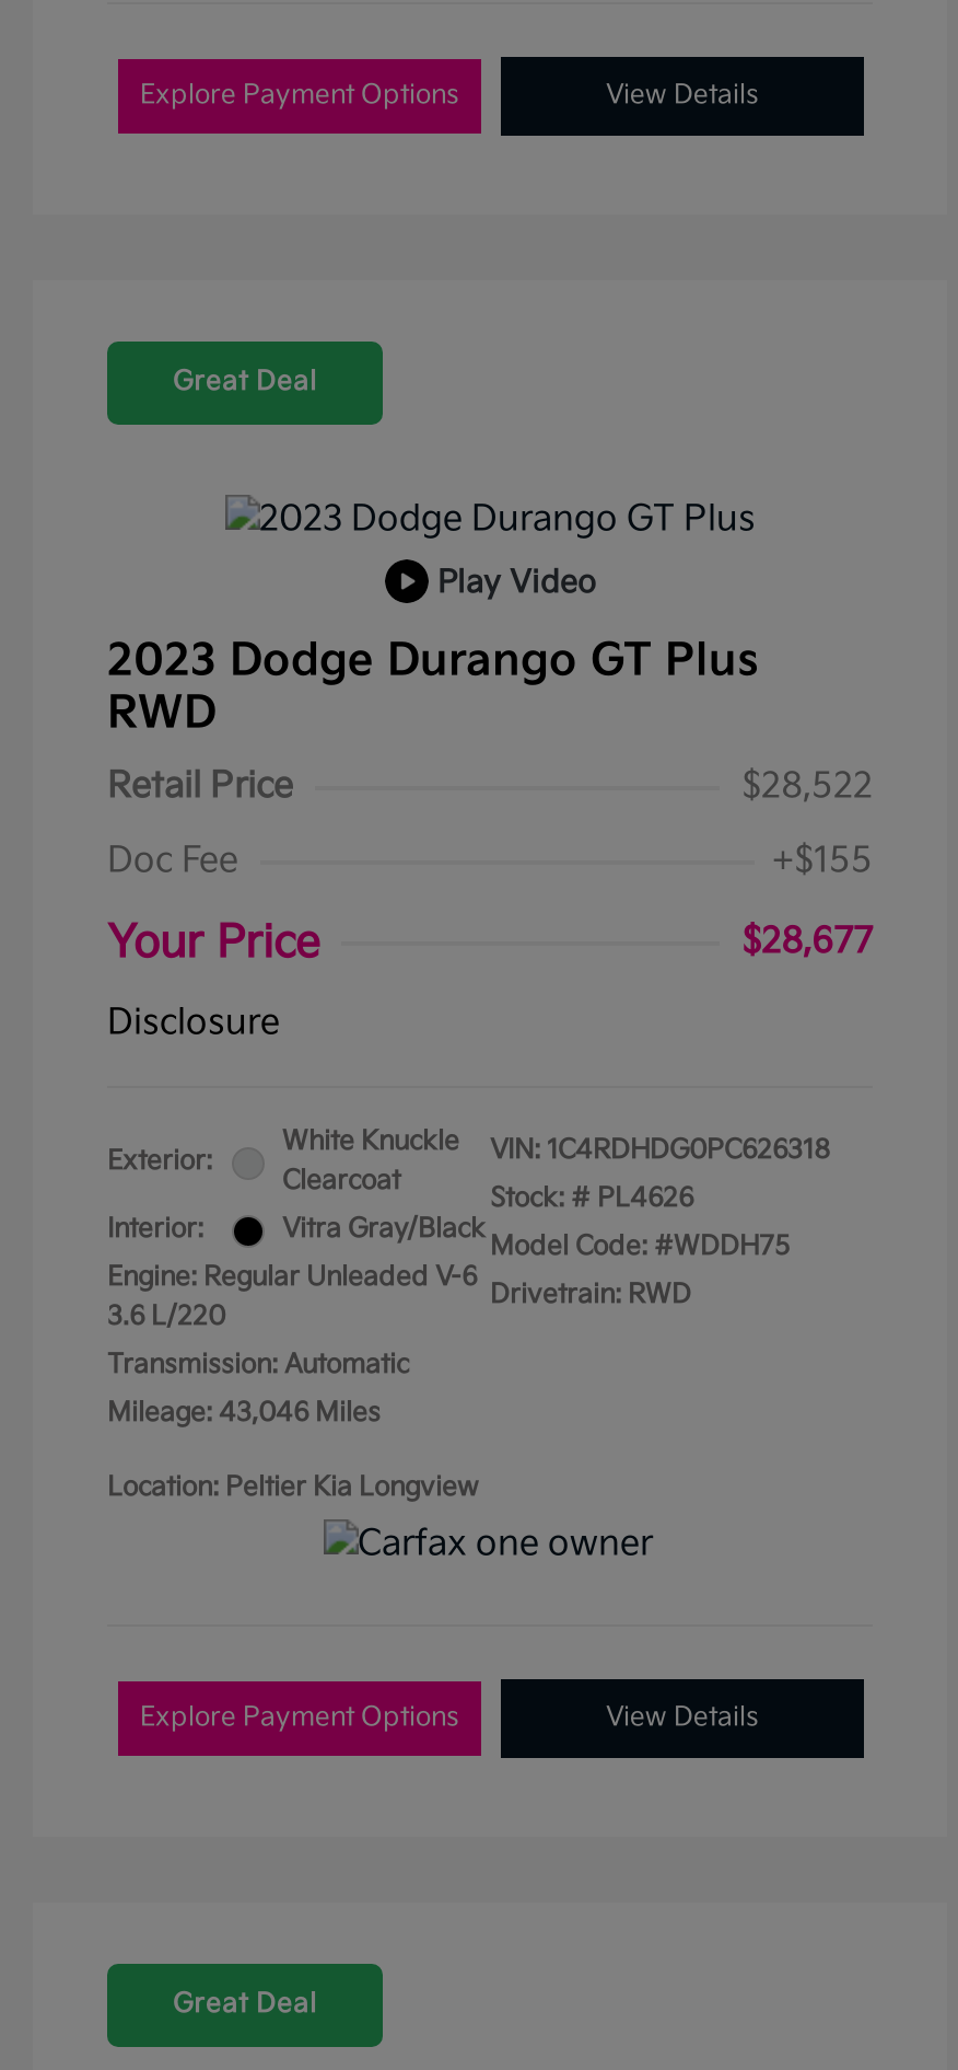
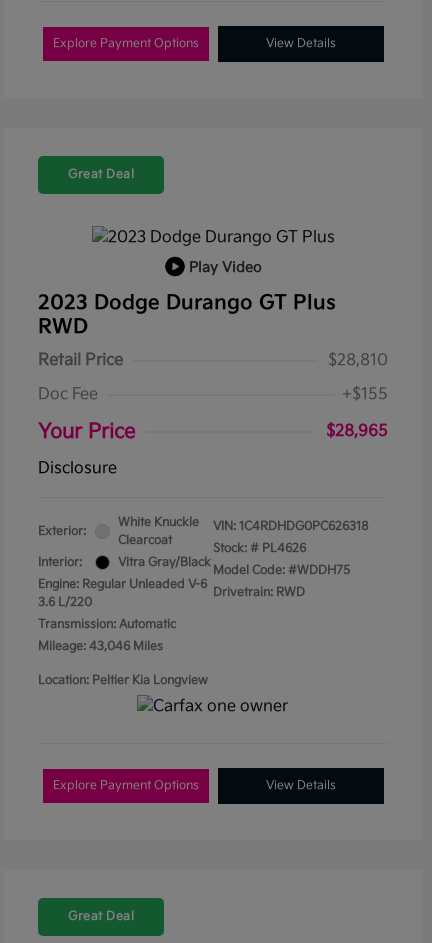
[741,767,873,809] $28,522 -> [328,350,388,369] $28,810
[741,923,873,964] $28,677 -> [326,421,388,440] $28,965

